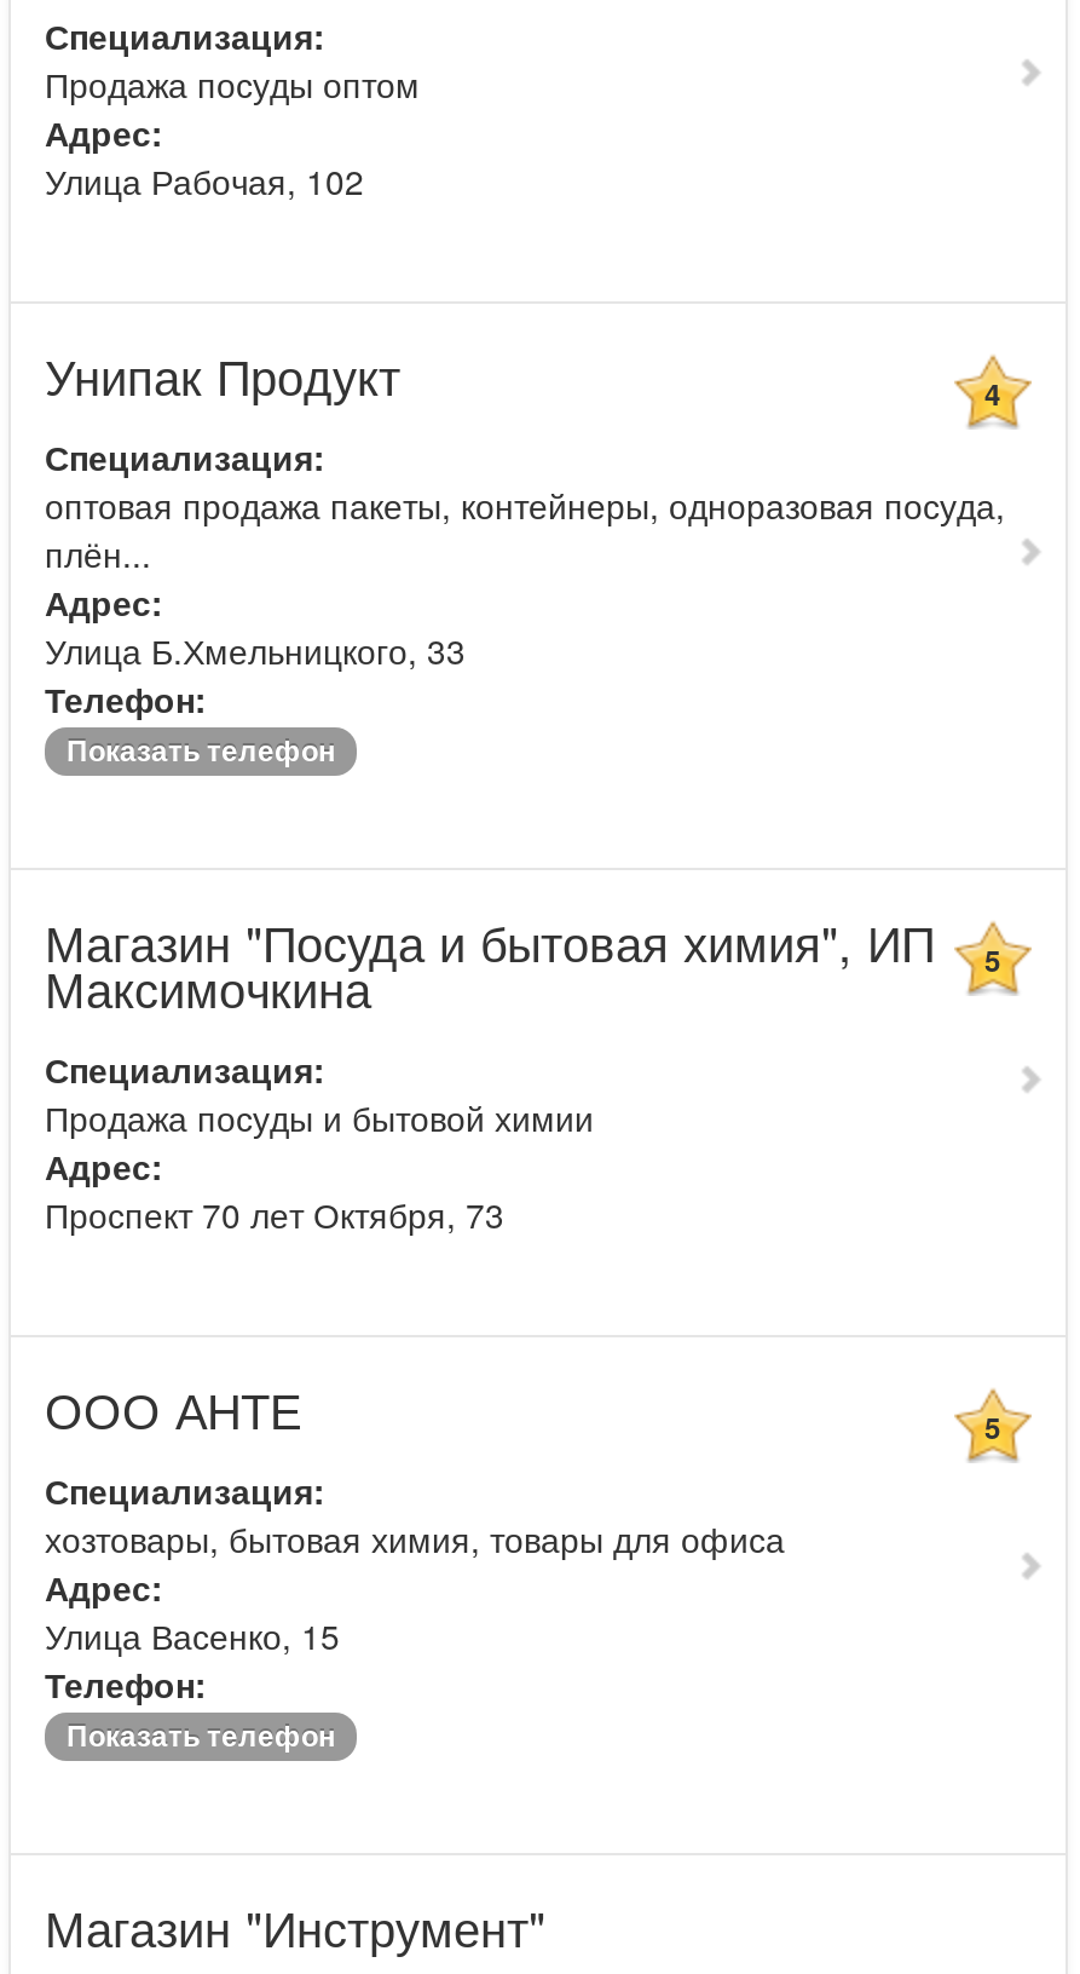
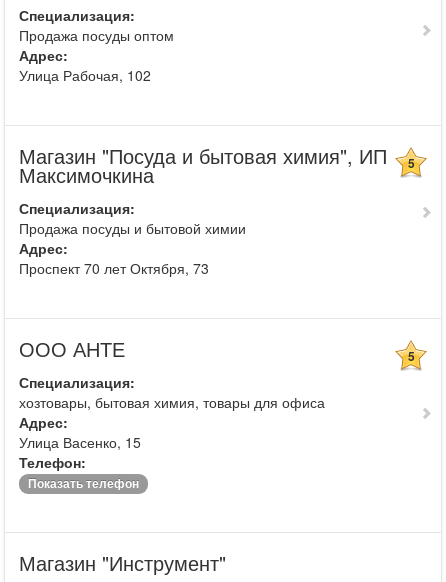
[45,340,1005,771] Унипак Продукт | 4 | Специализация: | оптовая продажа пакеты, контейнеры, одноразовая посуда, | плён... | Адрес: | Улица Б.Хмельницкого, 33 | Телефон: | Показать телефон -> none

